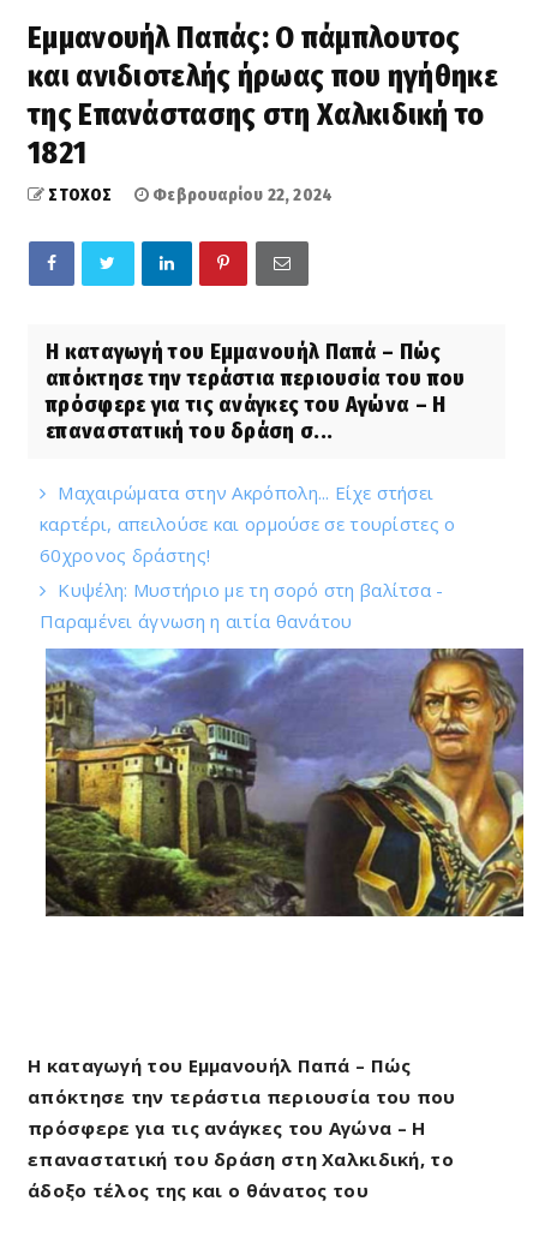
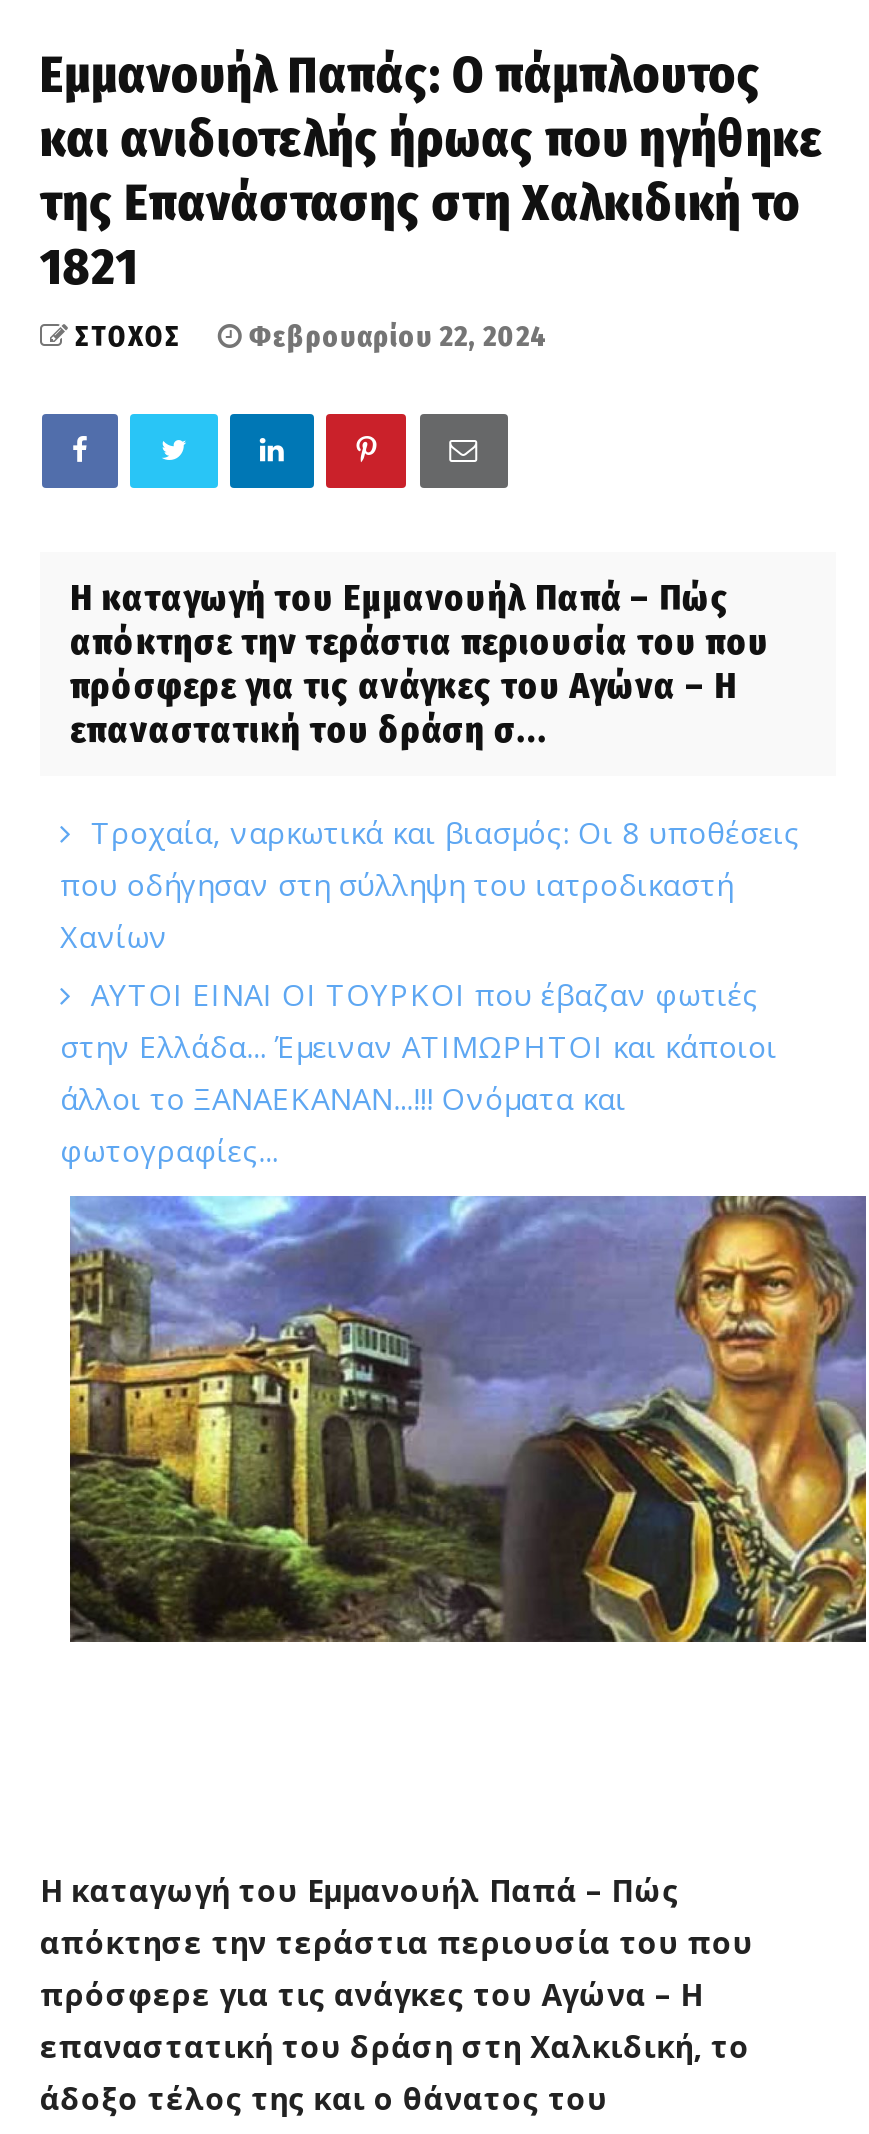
[40,480,456,633] Μαχαιρώματα στην Ακρόπολη... Είχε στήσει | καρτέρι, απειλούσε και ορμούσε σε τουρίστες ο | 60χρονος δράστης! | Κυψέλη: Μυστήριο με τη σορό στη βαλίτσα - | Παραμένει άγνωση η αιτία θανάτου -> [60,812,800,1170] Τροχαία, ναρκωτικά και βιασμός: Οι 8 υποθέσεις | που οδήγησαν στη σύλληψη του ιατροδικαστή | Χανίων | ΑΥΤΟΙ ΕΙΝΑΙ ΟΙ ΤΟΥΡΚΟΙ που έβαζαν φωτιές | στην Ελλάδα... Έμειναν ΑΤΙΜΩΡΗΤΟΙ και κάποιοι | άλλοι το ΞΑΝΑΕΚΑΝΑΝ...!!! Ονόματα και | φωτογραφίες...

